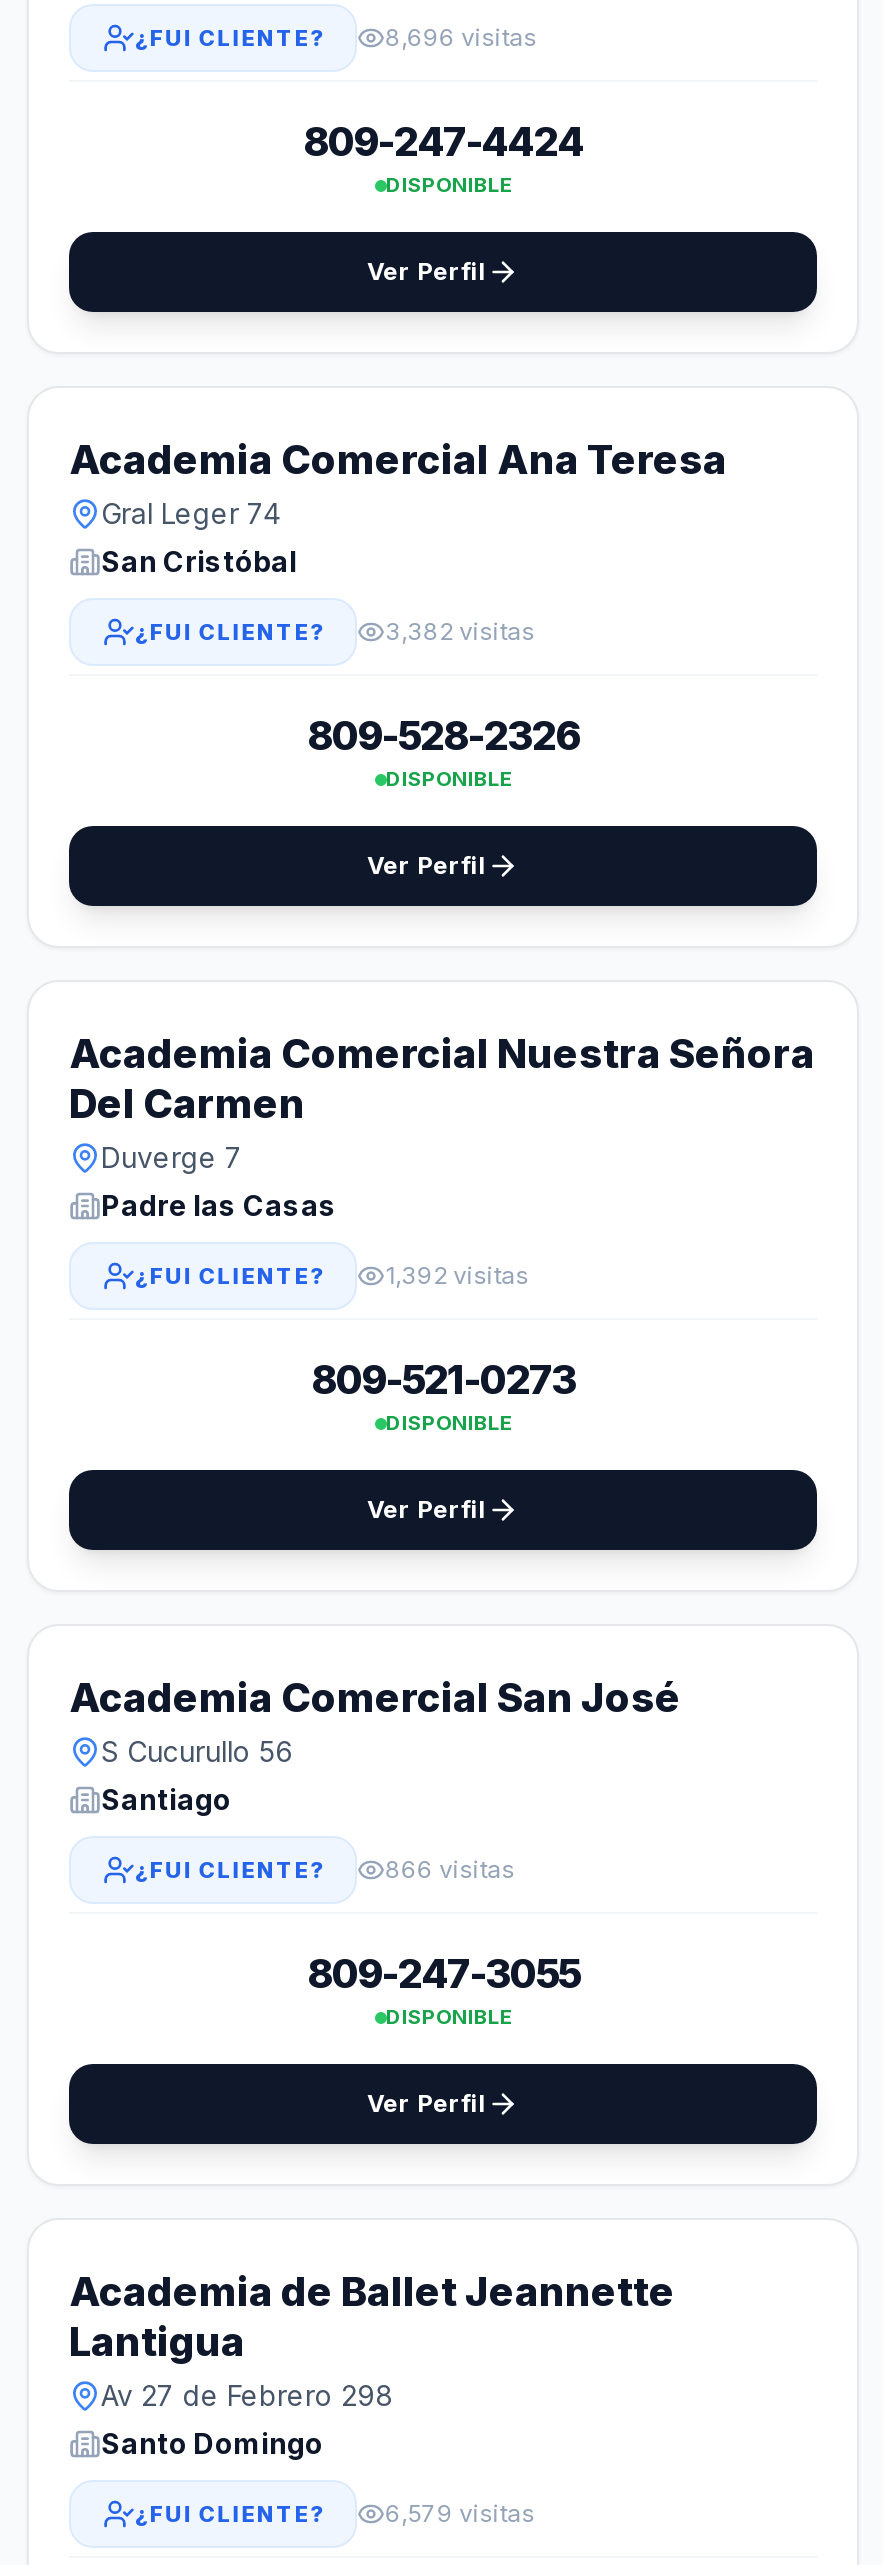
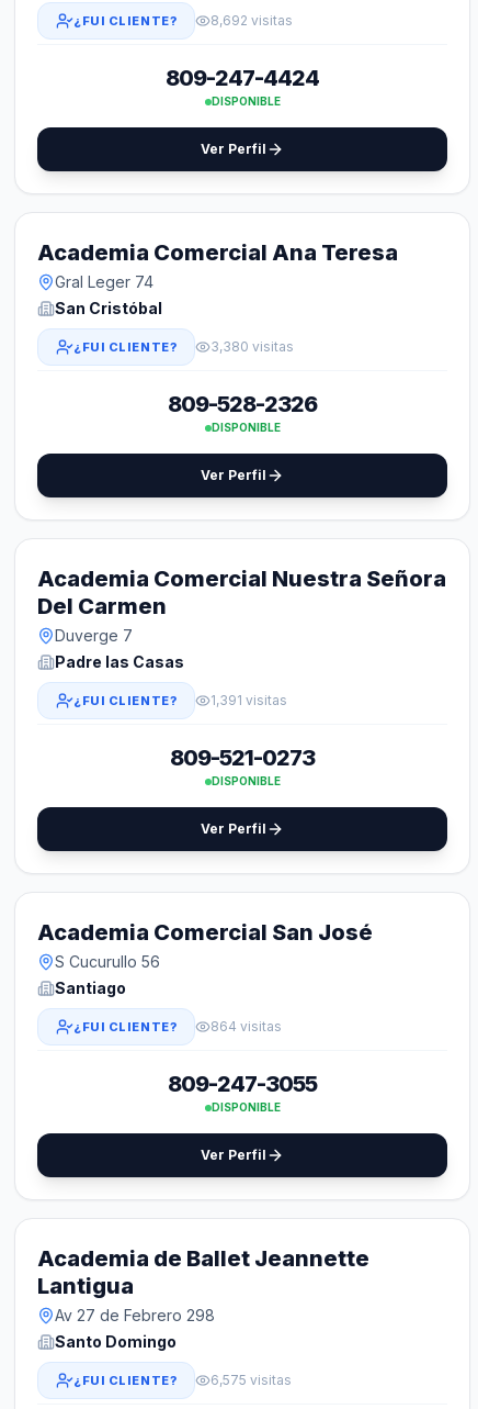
[385,22,537,52] 8,696 visitas -> [211,12,293,29] 8,692 visitas
[385,616,535,646] 3,382 visitas -> [211,338,294,355] 3,380 visitas
[385,1260,529,1290] 1,392 visitas -> [211,692,287,708] 1,391 visitas
[385,1854,515,1884] 866 visitas -> [211,1018,282,1035] 864 visitas
[385,2498,535,2528] 6,579 visitas -> [211,1372,292,1388] 6,575 visitas

